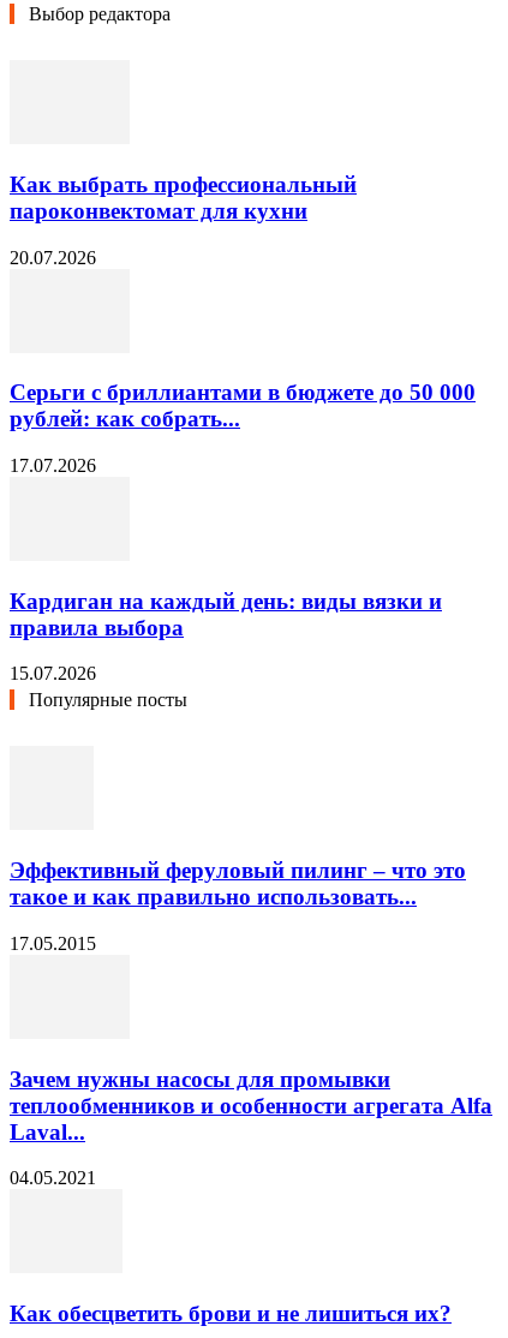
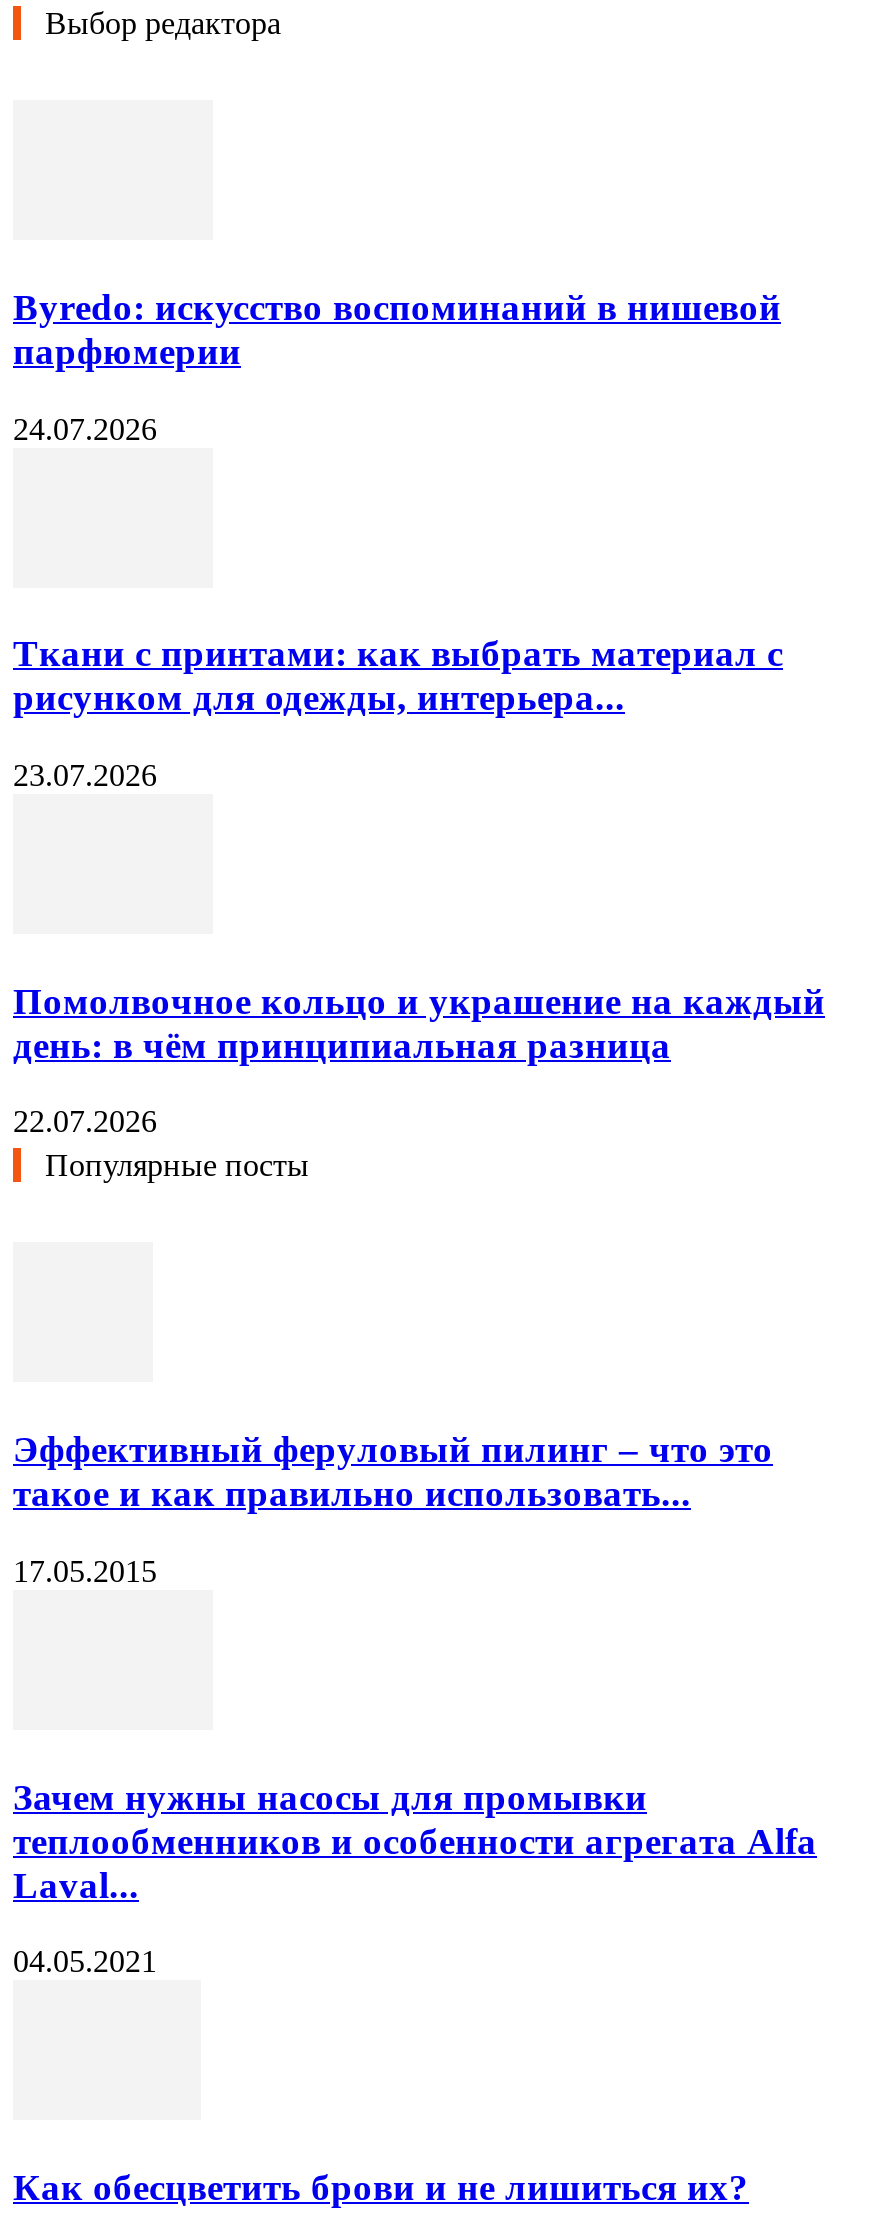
[10,172,357,223] Как выбрать профессиональный | пароконвектомат для кухни -> [13,286,781,372] Byredo: искусство воспоминаний в нишевой | парфюмерии
[10,247,96,267] 20.07.2026 -> [13,411,157,445] 24.07.2026
[10,380,476,432] Серьги с бриллиантами в бюджете до 50 000 | рублей: как собрать... -> [13,633,783,719] Ткани с принтами: как выбрать материал с | рисунком для одежды, интерьера...
[10,455,96,476] 17.07.2026 -> [13,758,157,792] 23.07.2026
[10,588,442,640] Кардиган на каждый день: виды вязки и | правила выбора -> [13,979,825,1065] Помолвочное кольцо и украшение на каждый | день: в чём принципиальная разница
[10,663,96,684] 15.07.2026 -> [13,1105,157,1139] 22.07.2026

